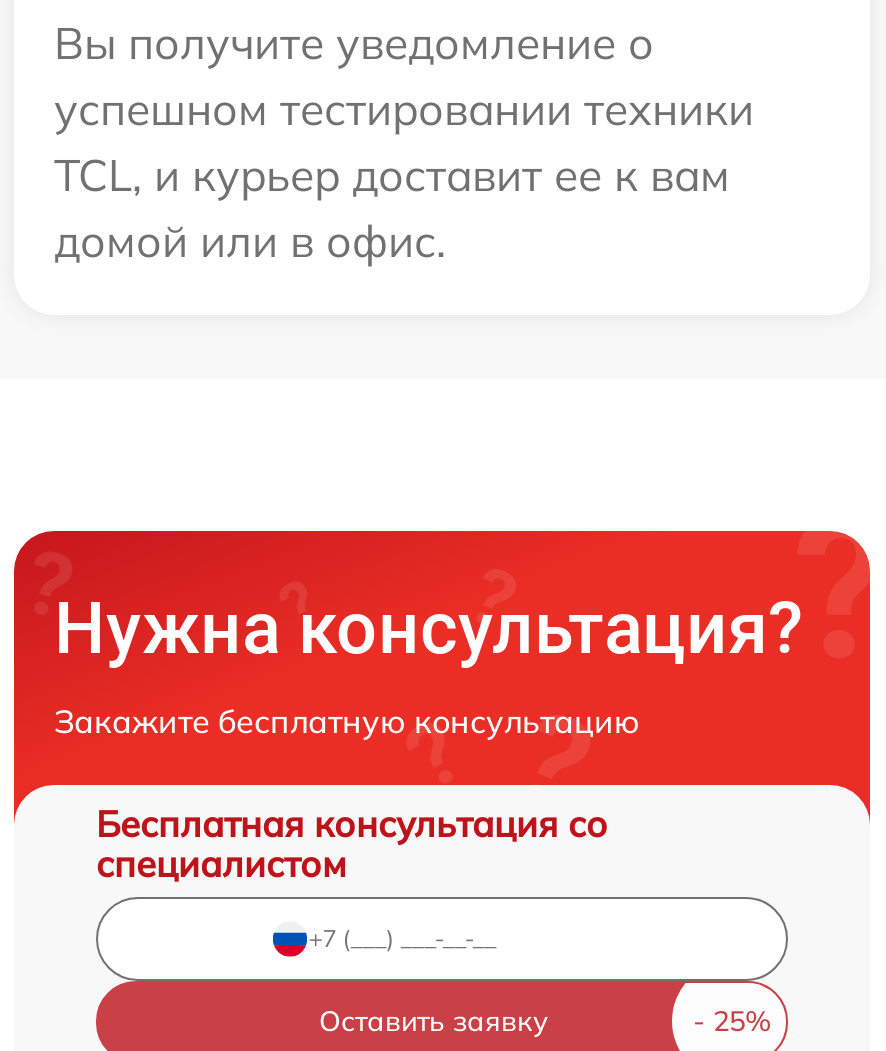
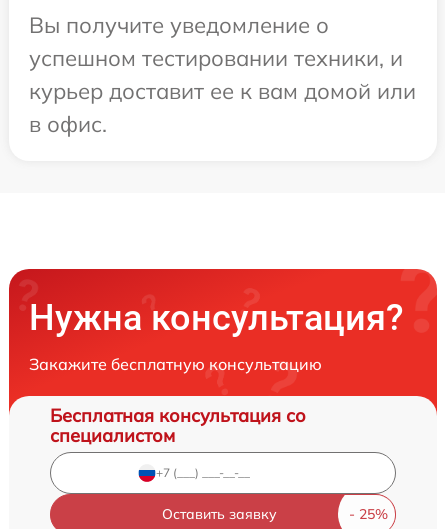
[54,80,754,268] успешном тестировании техники | TCL, и курьер доставит ее к вам | домой или в офис. -> [29,43,416,137] успешном тестировании техники, и | курьер доставит ее к вам домой или | в офис.

